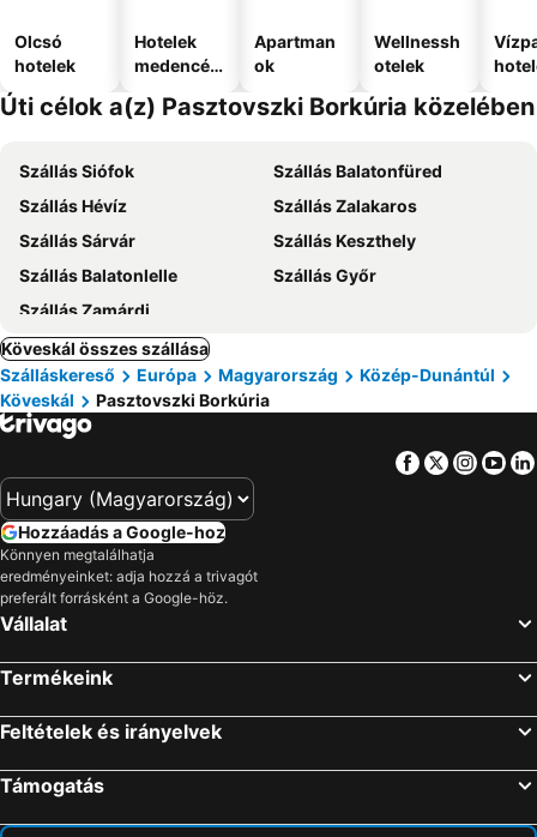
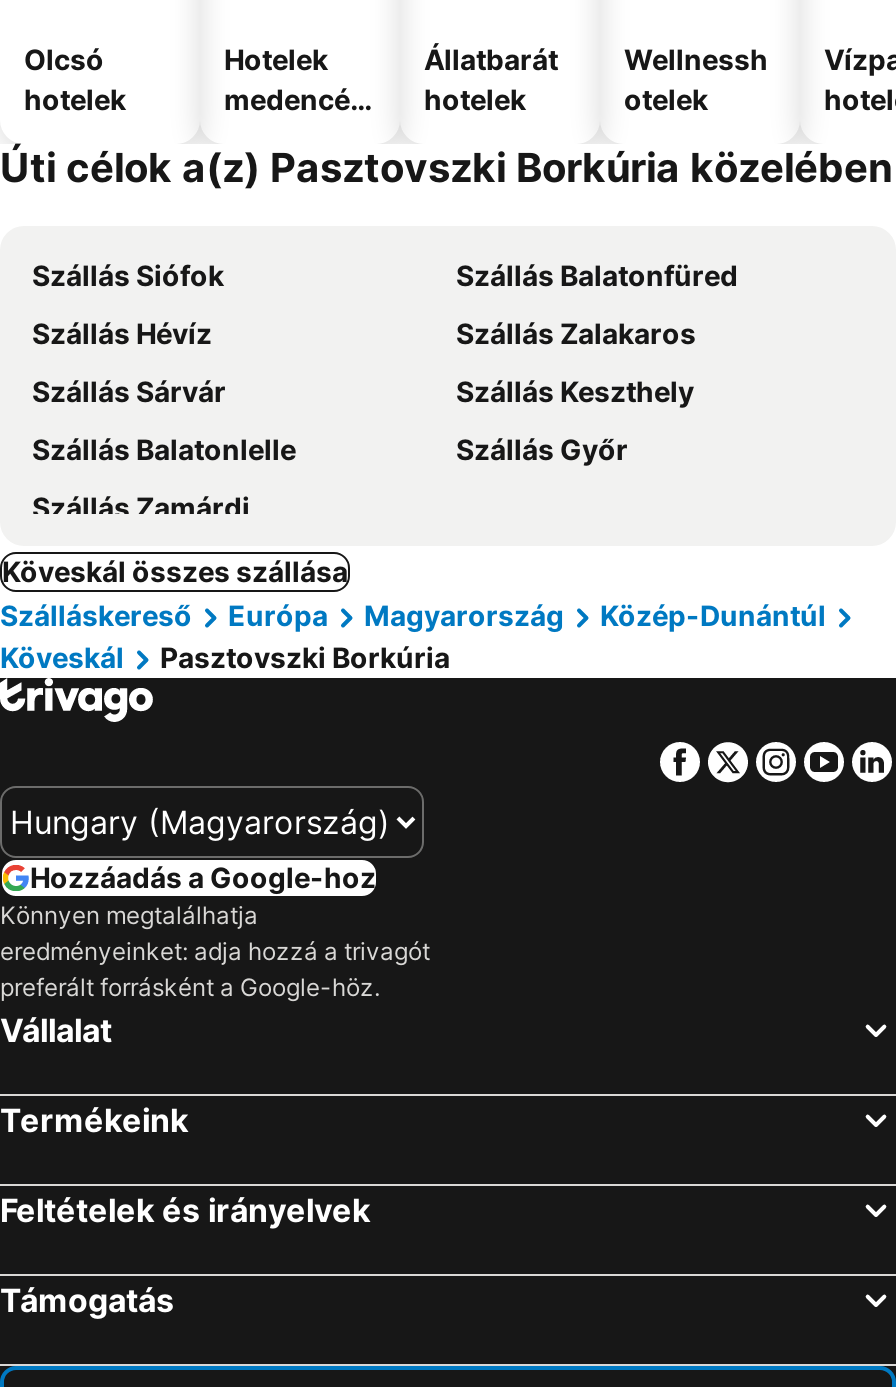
[254,31,336,76] Apartman | ok -> [424,42,558,116] Állatbarát | hotelek

